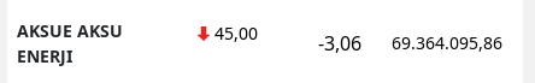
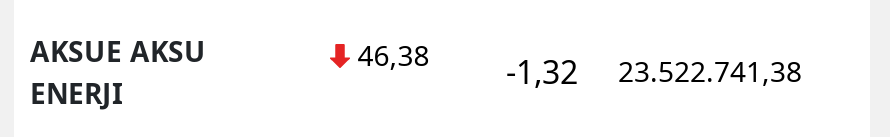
[214,21,258,44] 45,00 -> [358,35,430,73] 46,38
[318,30,361,56] -3,06 -> [506,49,578,93] -1,32
[392,31,502,54] 69.364.095,86 -> [618,51,802,89] 23.522.741,38

